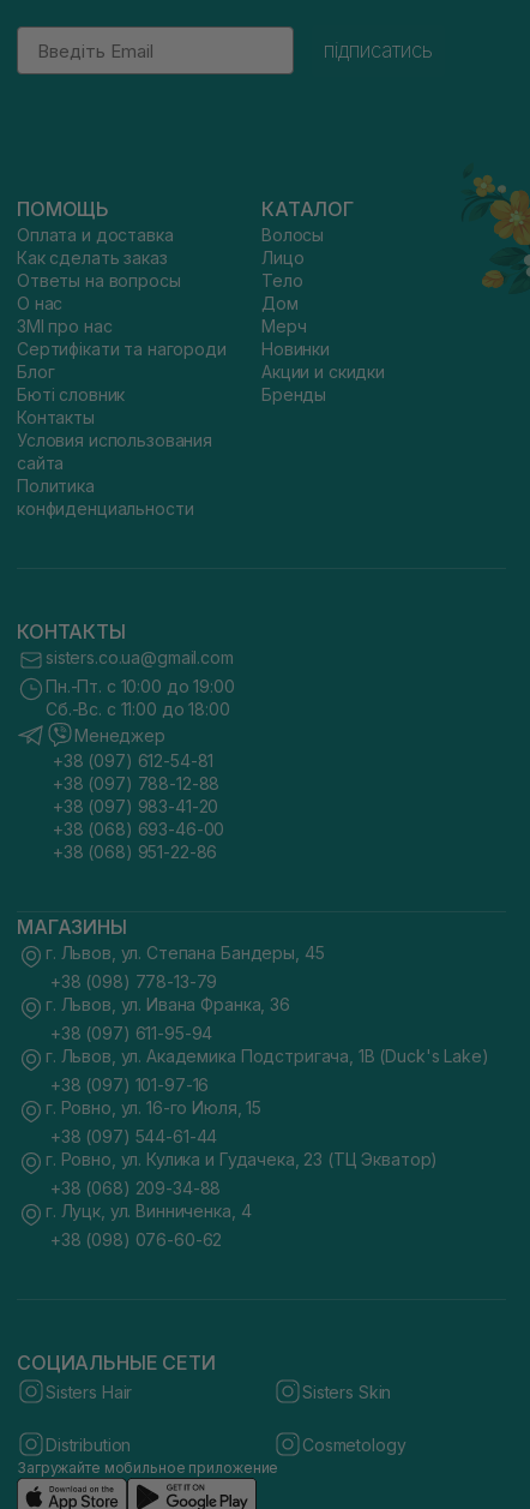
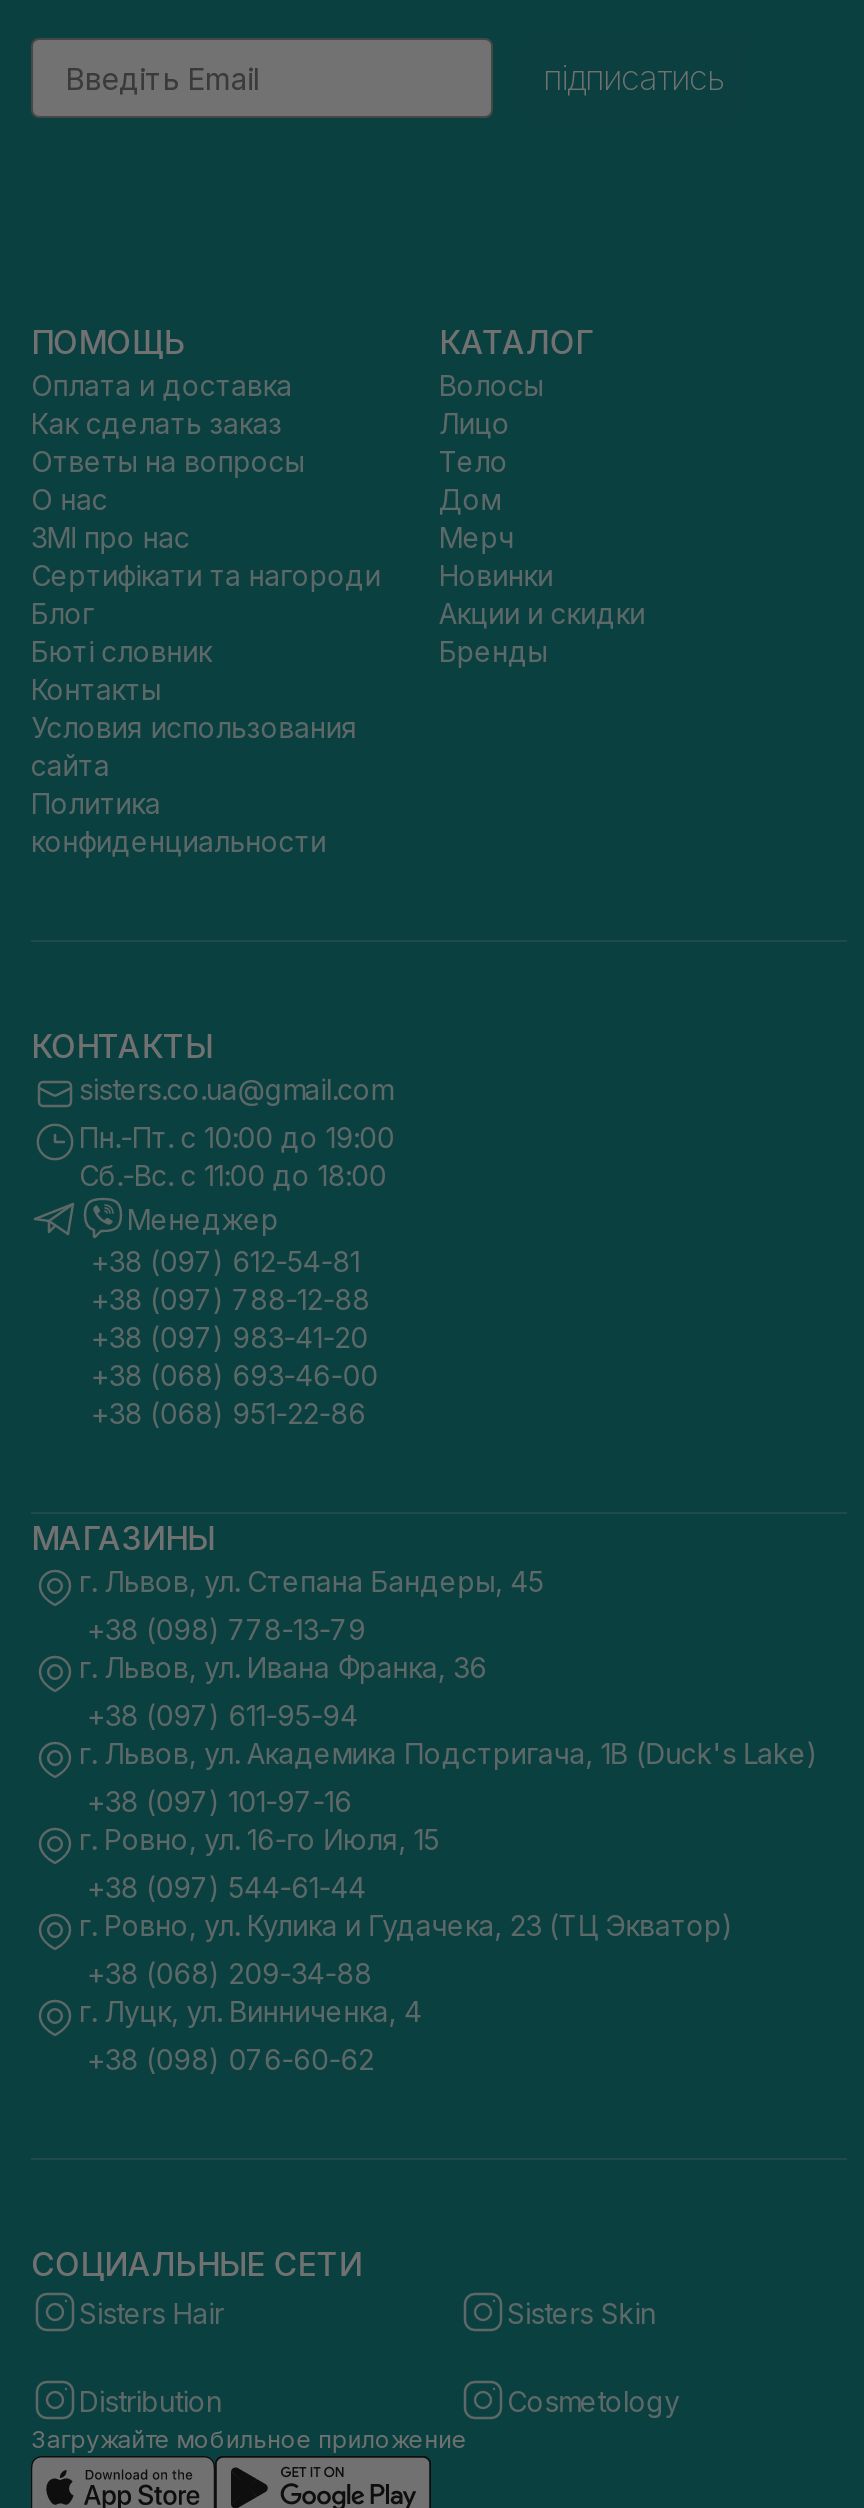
[464,170,526,293] [image] -> none

